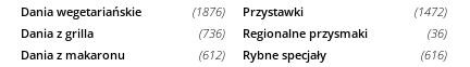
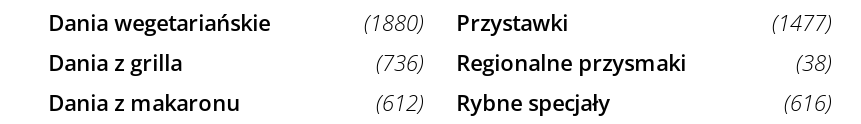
[193,4,304,20] (1876) Przystawki -> [364,7,568,37] (1880) Przystawki
[415,4,447,20] (1472) -> [772,7,832,37] (1477)
[428,25,447,41] (36) -> [796,47,832,77] (38)

